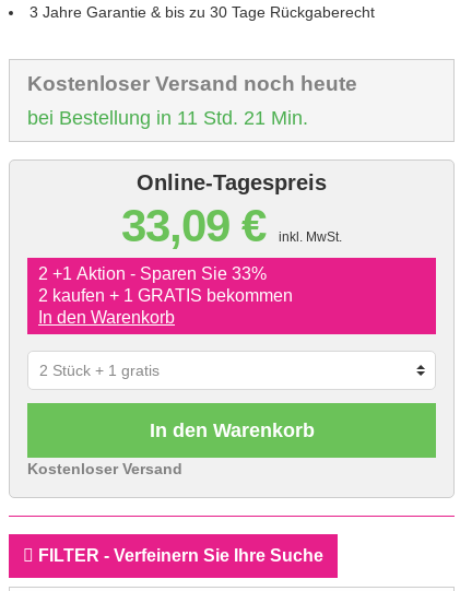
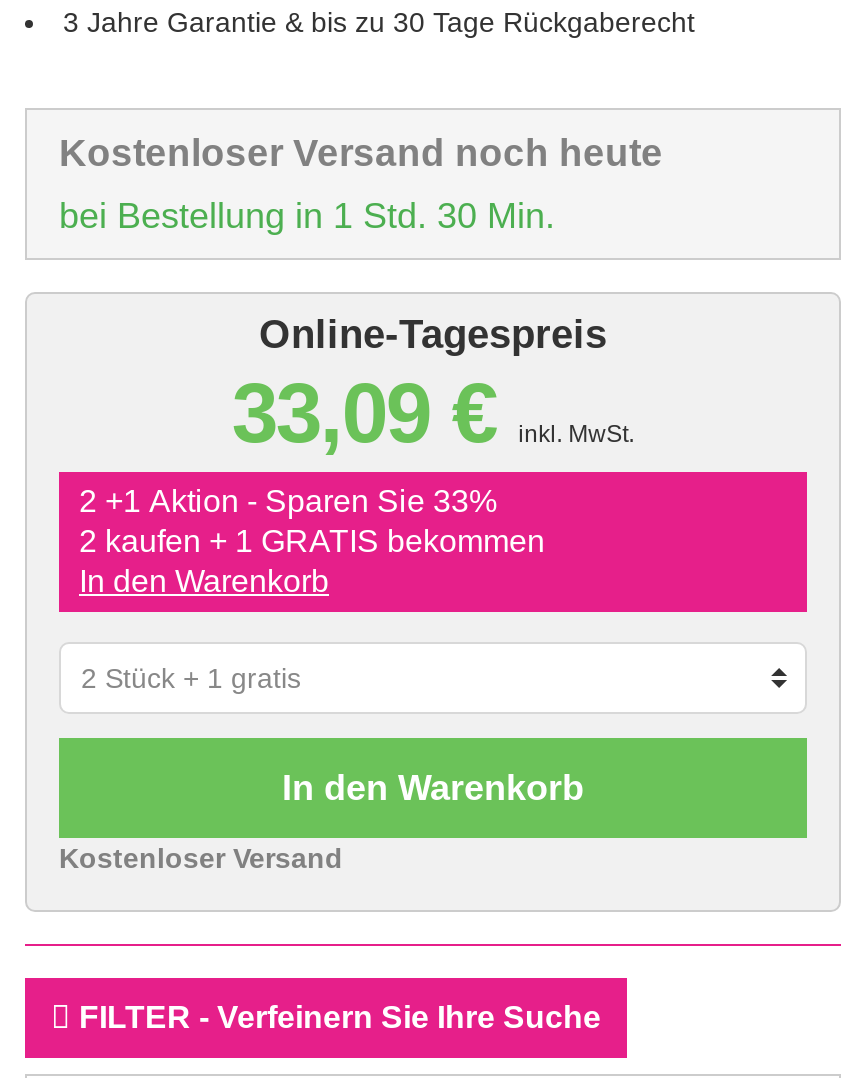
[27,107,308,129] bei Bestellung in 11 Std. 21 Min. -> [59,196,555,236] bei Bestellung in 1 Std. 30 Min.

